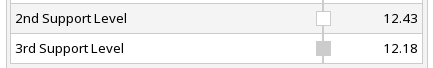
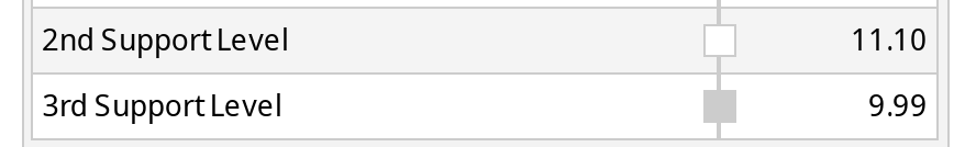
[383,9,418,27] 12.43 -> [851,19,928,59] 11.10
[383,39,418,57] 12.18 -> [868,85,928,125] 9.99

